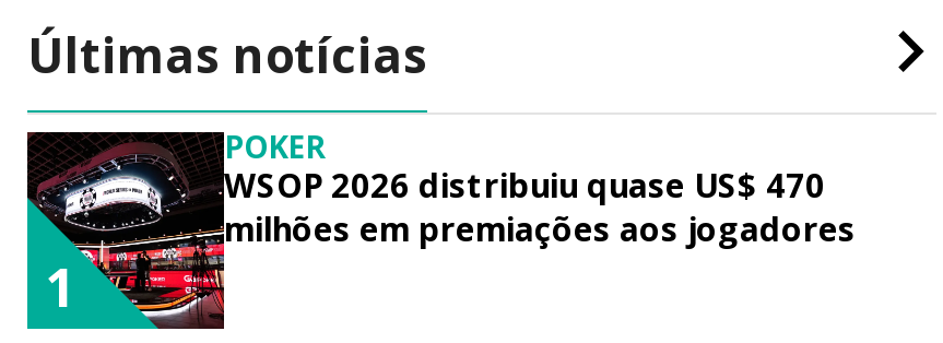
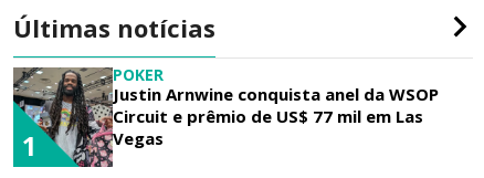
[27,130,856,329] [image] | WSOP 2026 distribuiu quase US$ 470 | milhões em premiações aos jogadores -> [12,66,439,168] [image] | Justin Arnwine conquista anel da WSOP | Circuit e prêmio de US$ 77 mil em Las | Vegas

